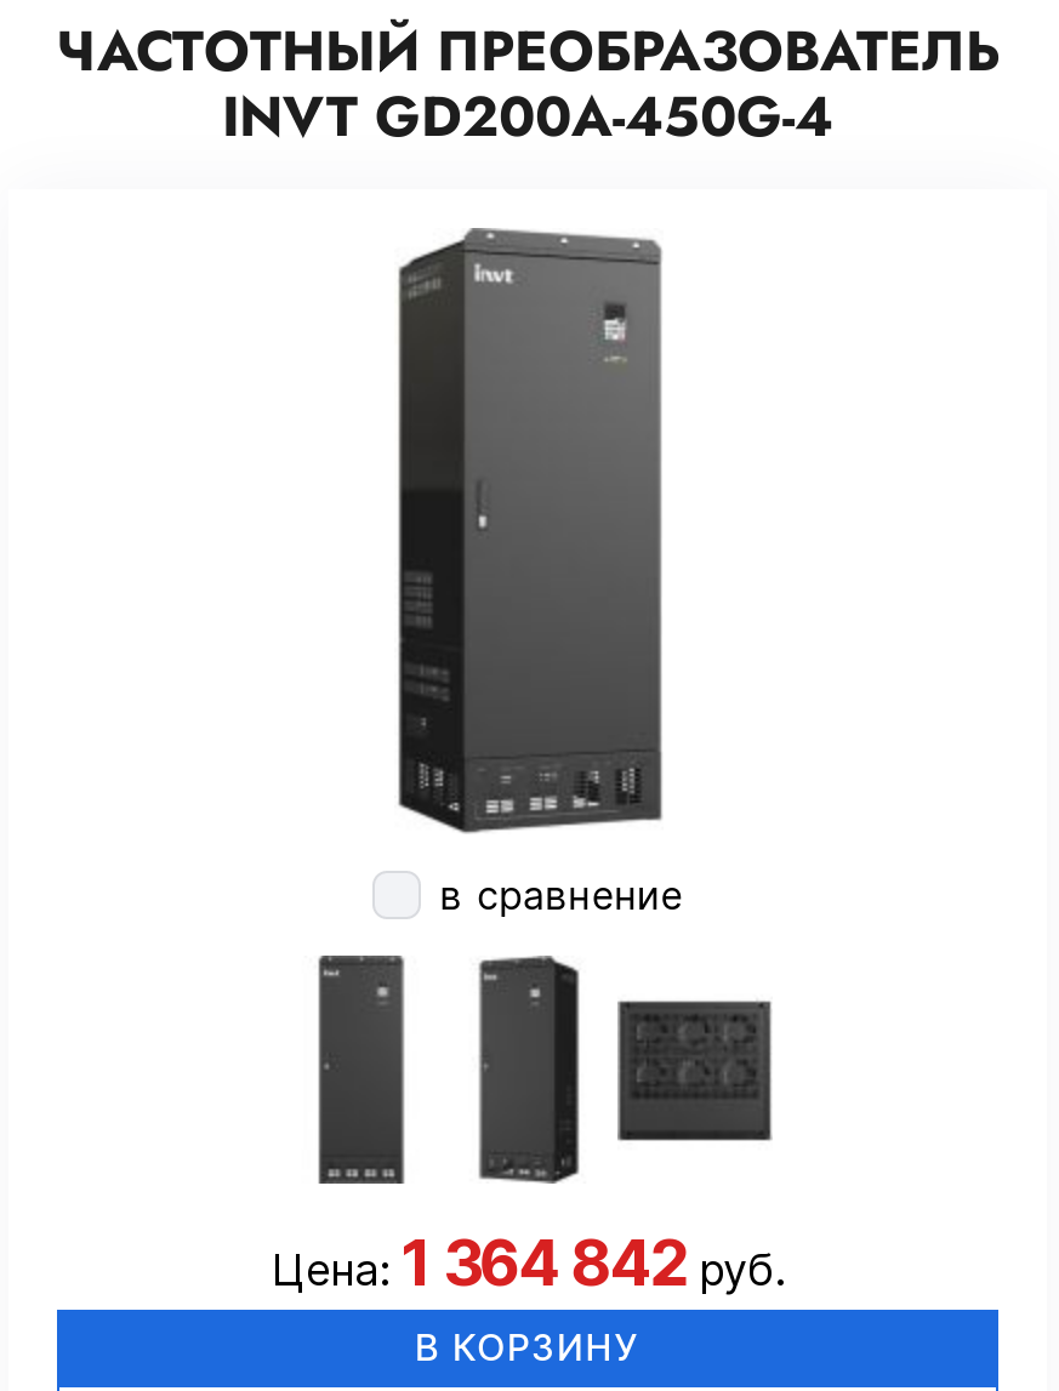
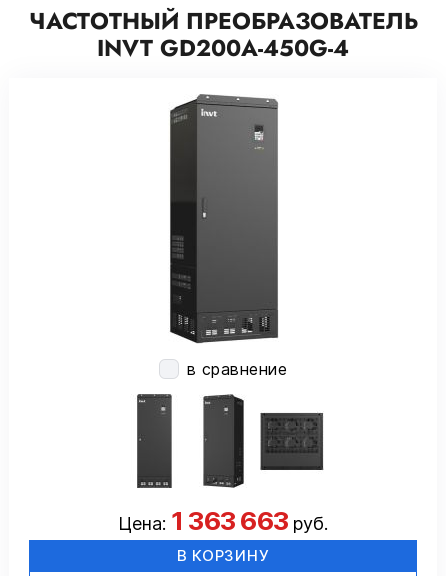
[272,1225,784,1300] Цена: 1 364 842 руб. -> [118,505,328,536] Цена: 1 363 663 руб.

